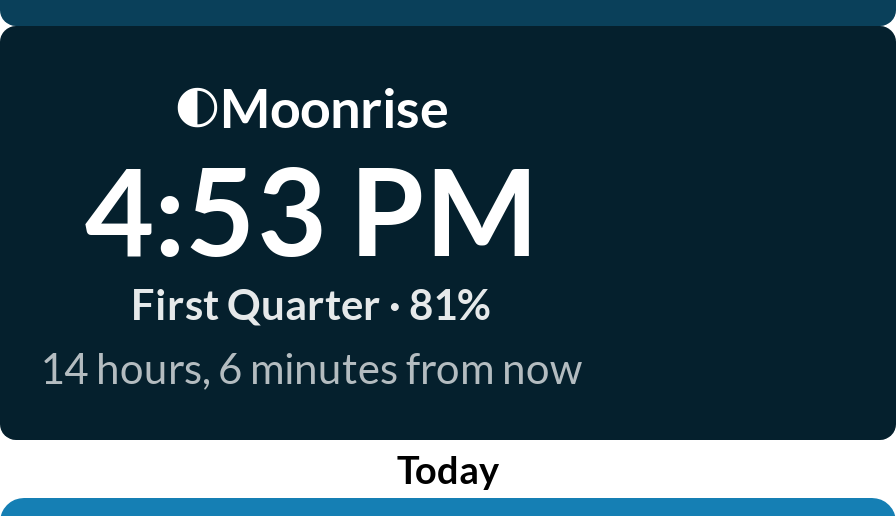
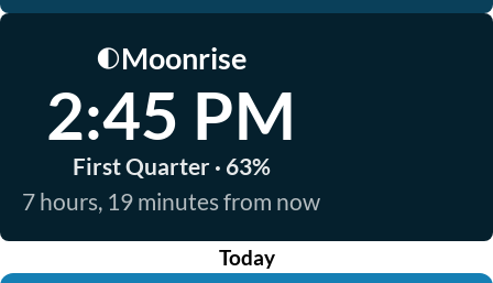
[84,138,538,282] 4:53 PM -> [46,75,296,154] 2:45 PM
[131,278,491,328] First Quarter · 81% -> [72,152,270,179] First Quarter · 63%
[40,342,582,392] 14 hours, 6 minutes from now -> [22,187,320,215] 7 hours, 19 minutes from now

